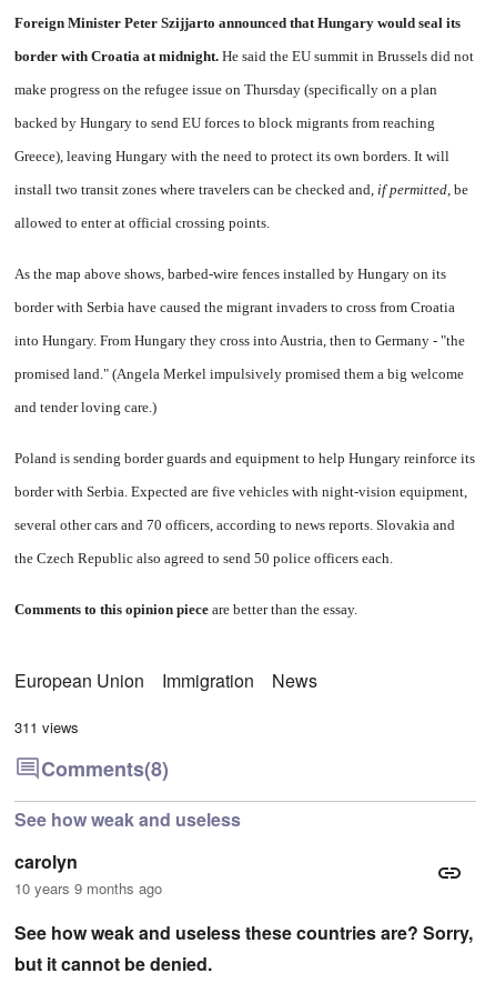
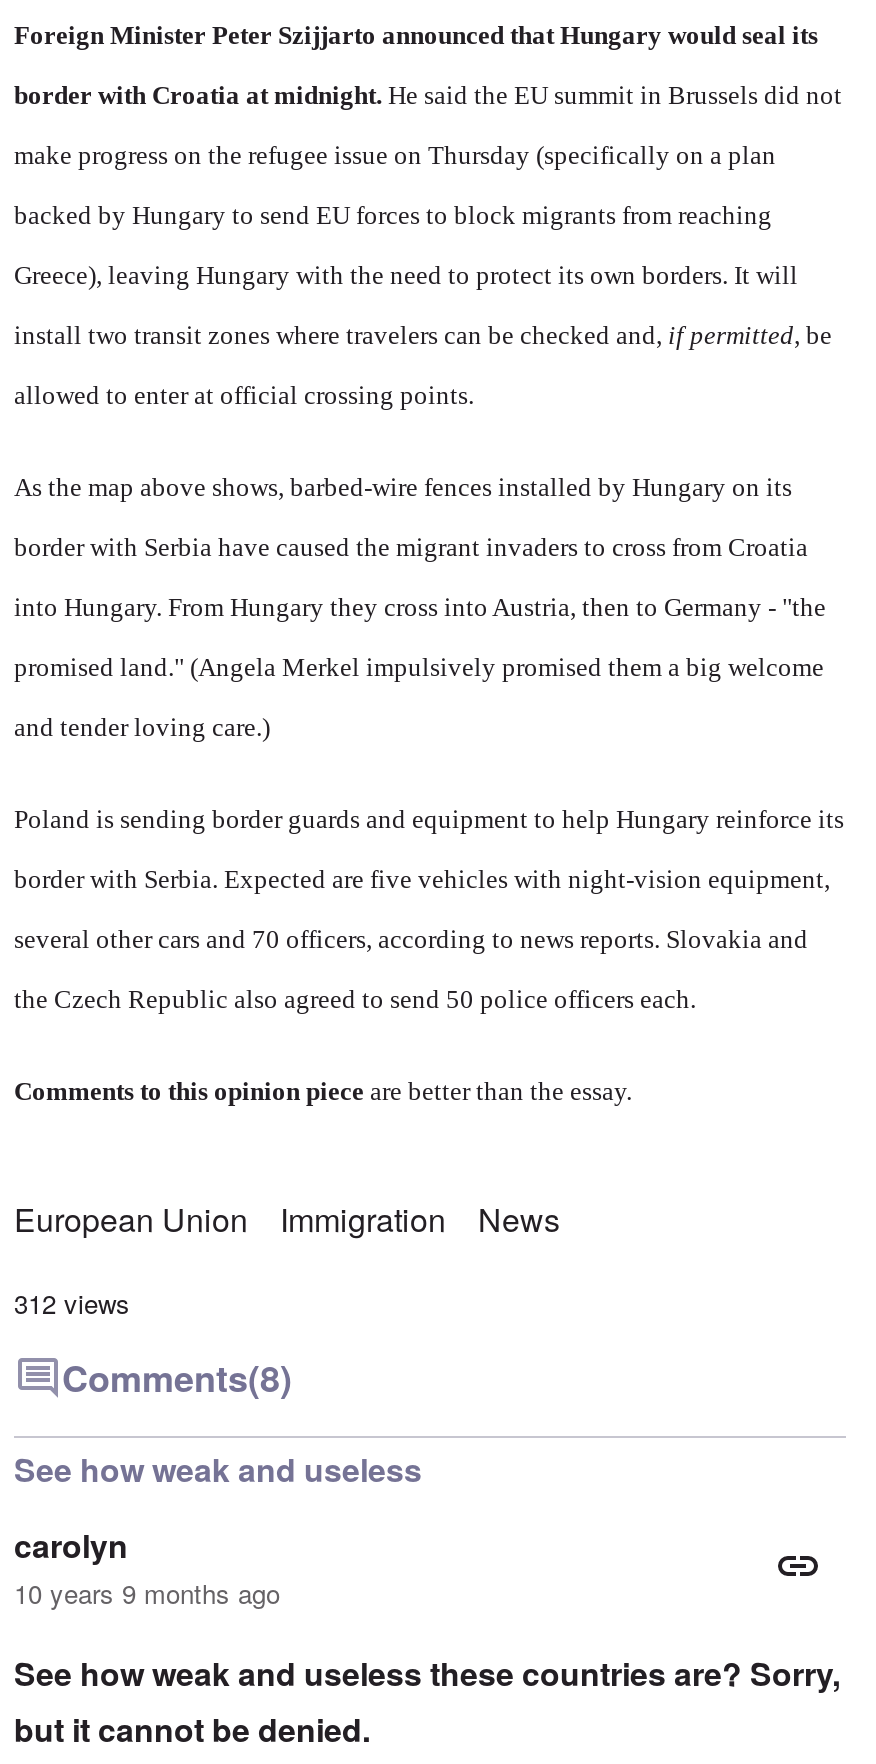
[14,717,79,738] 311 views -> [14,1285,130,1323] 312 views

